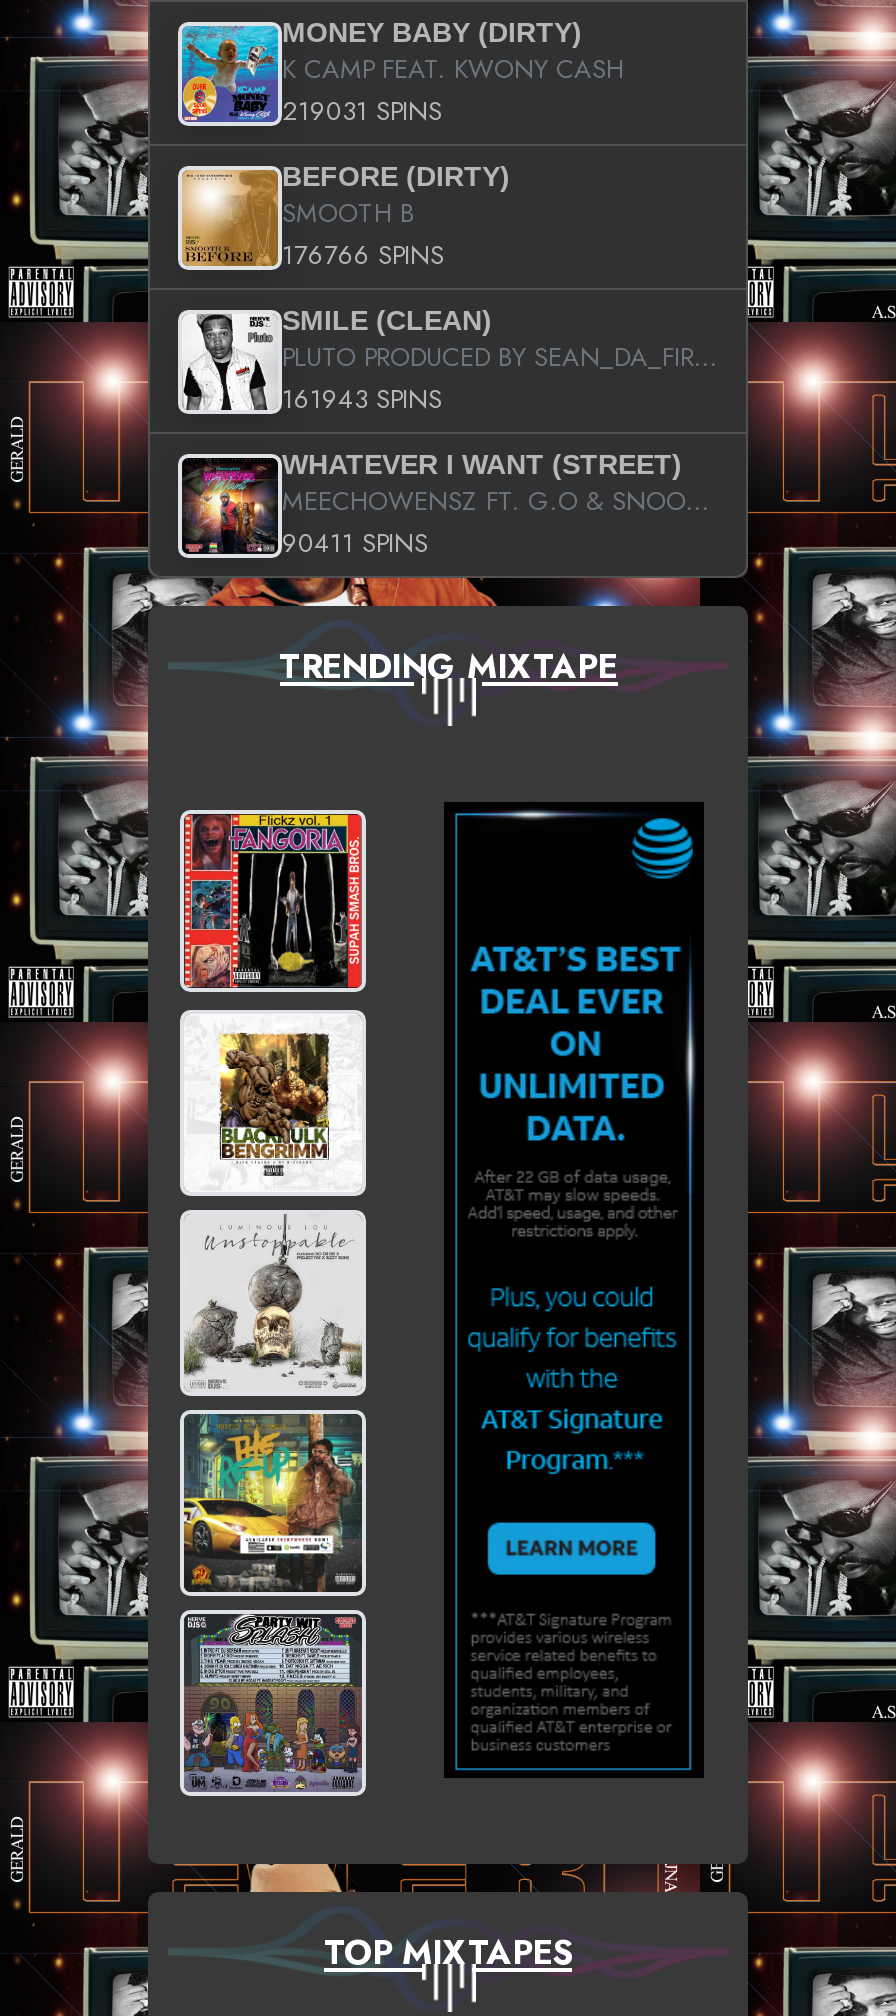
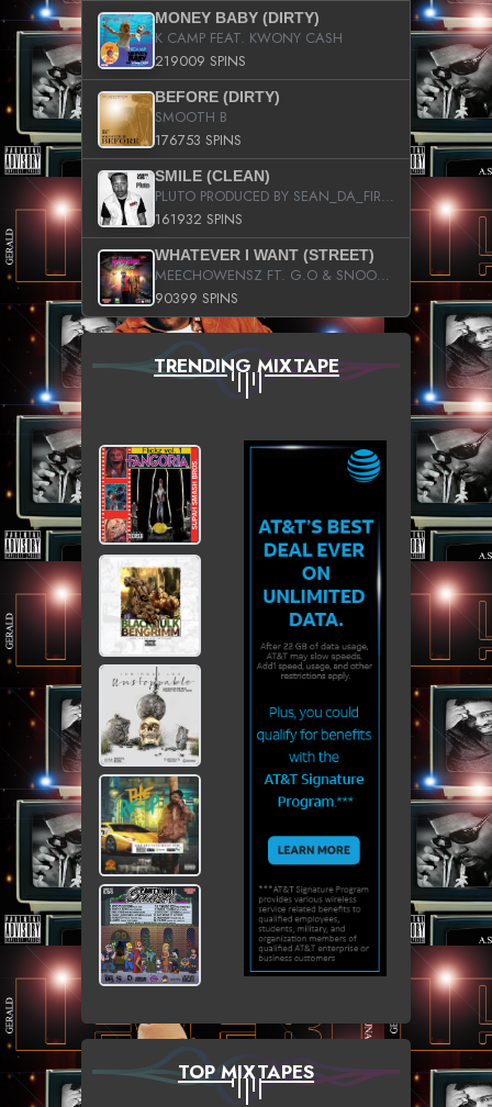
[282,92,442,130] 219031 SPINS -> [155,51,246,71] 219009 SPINS
[282,236,444,274] 176766 SPINS -> [155,130,242,150] 176753 SPINS
[282,380,442,418] 161943 SPINS -> [155,209,243,230] 161932 SPINS
[282,524,428,562] 90411 SPINS -> [155,288,238,309] 90399 SPINS

